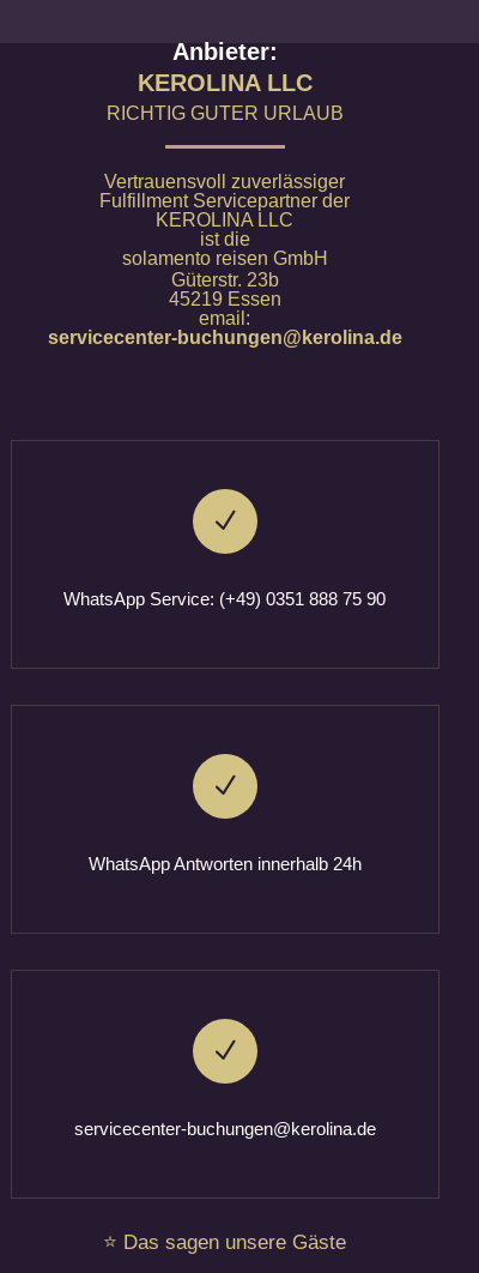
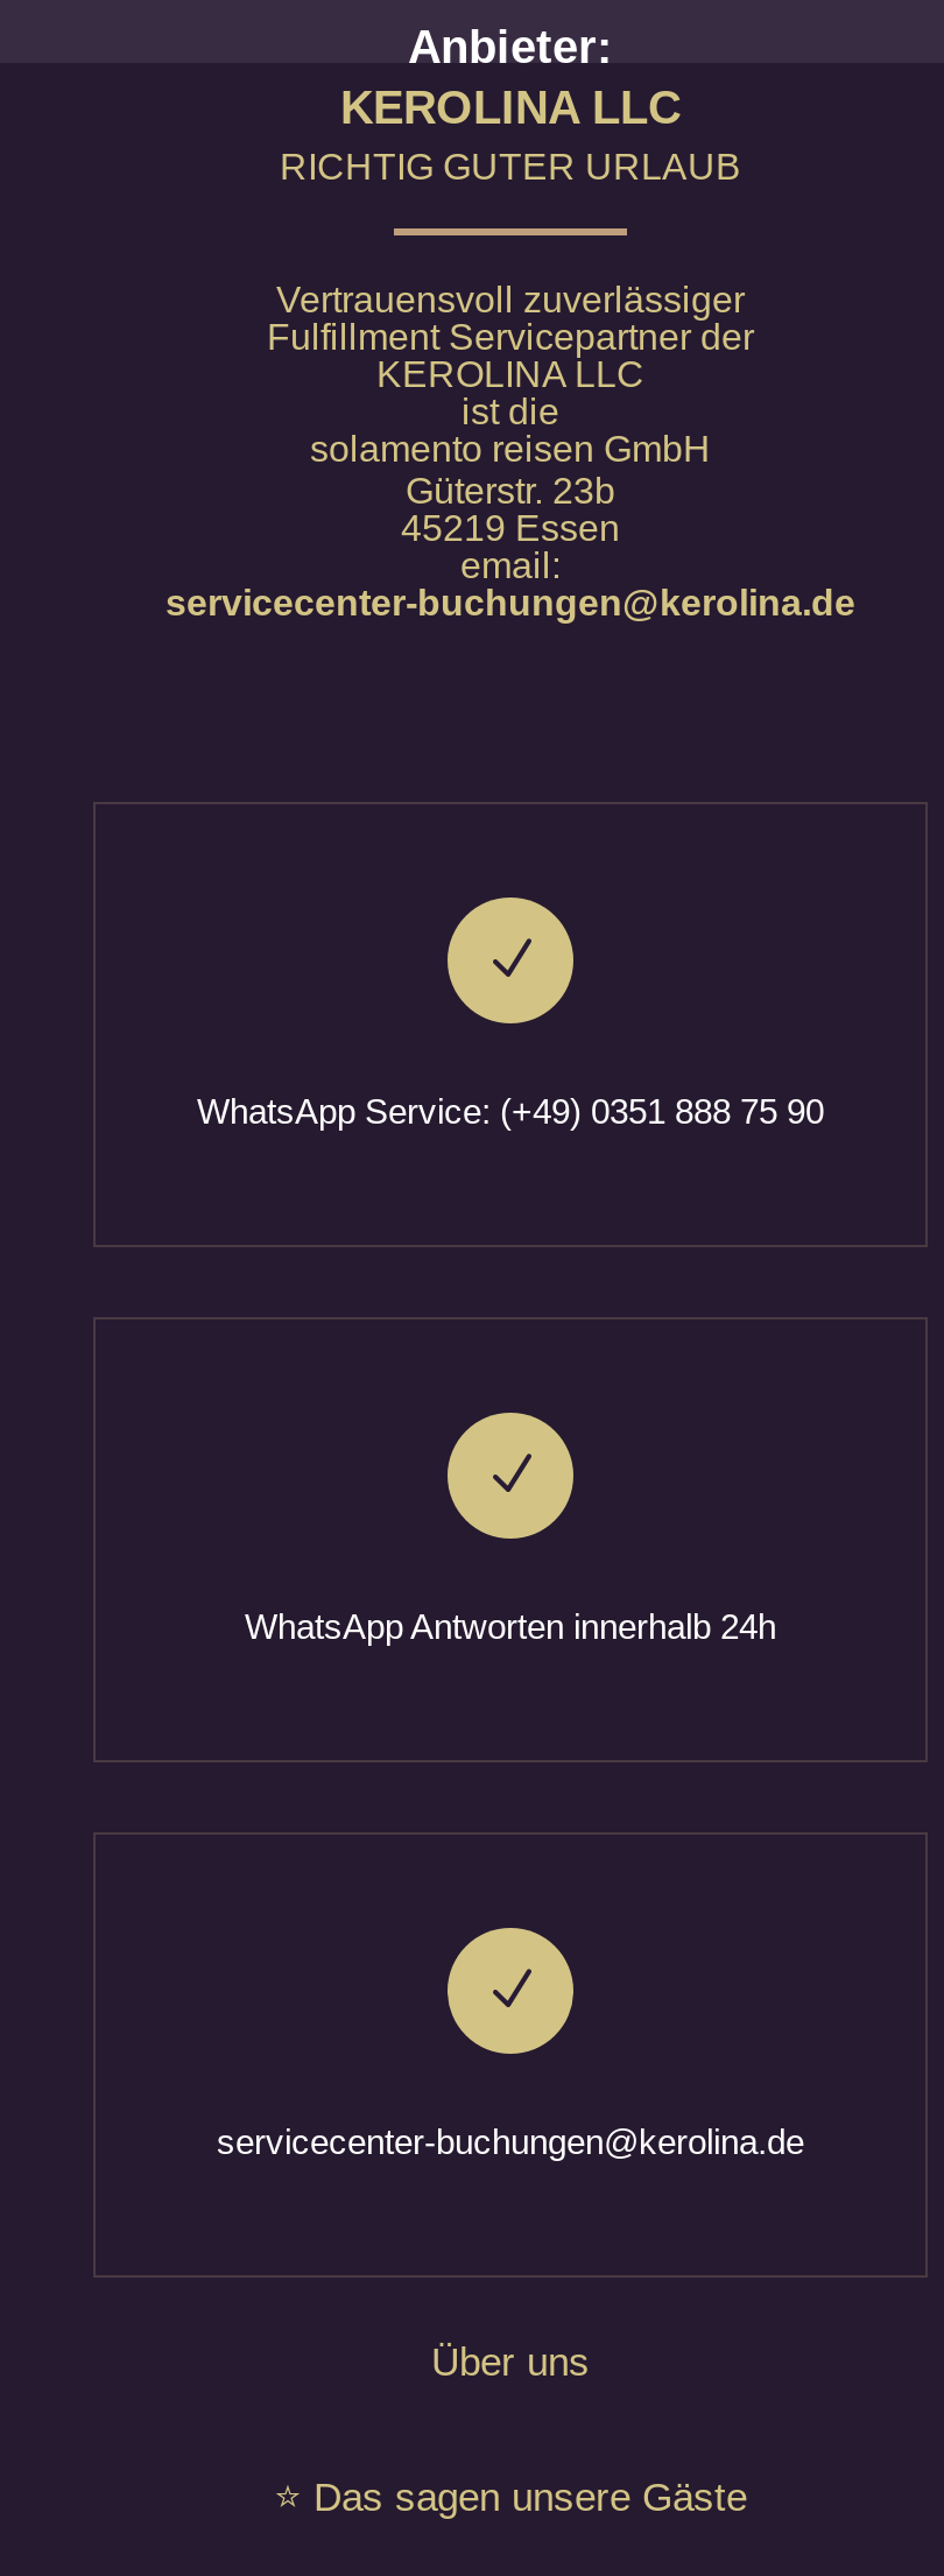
none -> [431,2341,590,2385] Über uns

